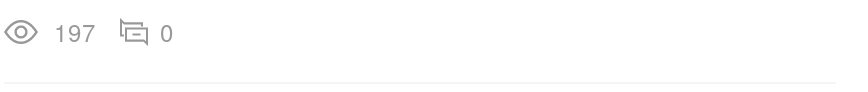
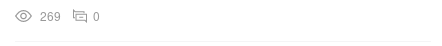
[54,14,174,48] 197 0 -> [40,7,100,24] 269 0

